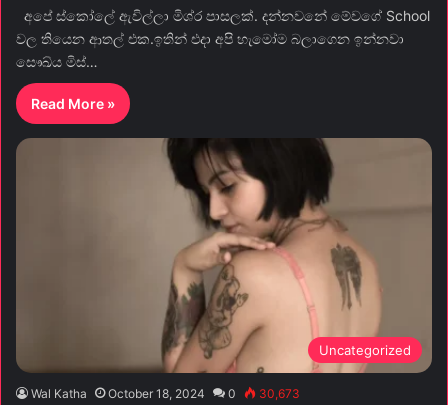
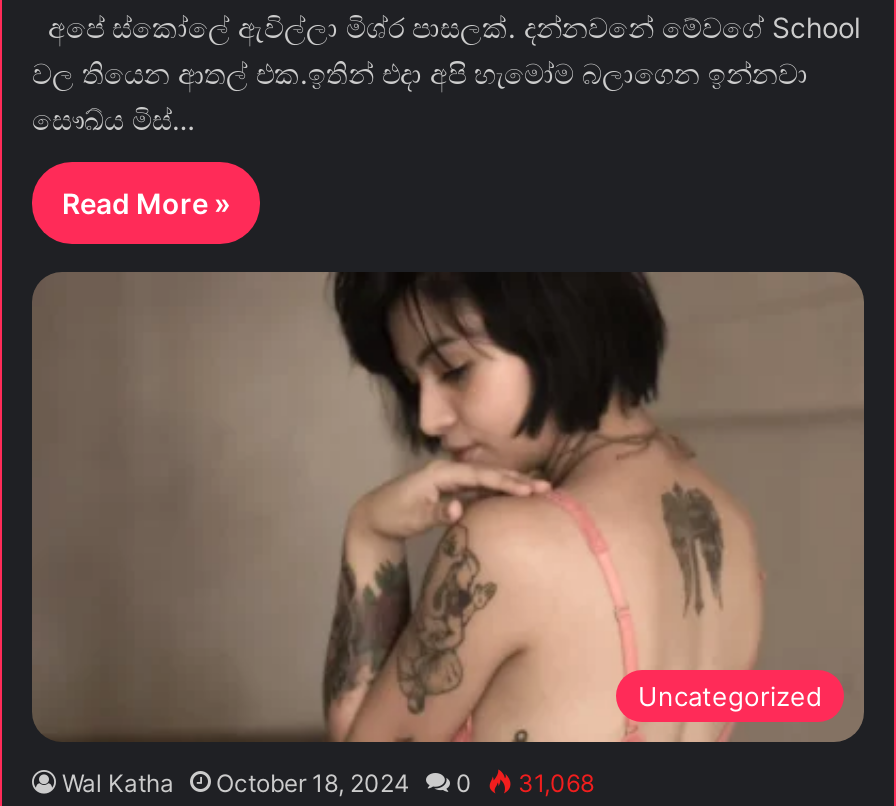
[31,386,300,401] Wal Katha October 18, 2024 0 30,673 -> [62,768,594,798] Wal Katha October 18, 2024 0 31,068

